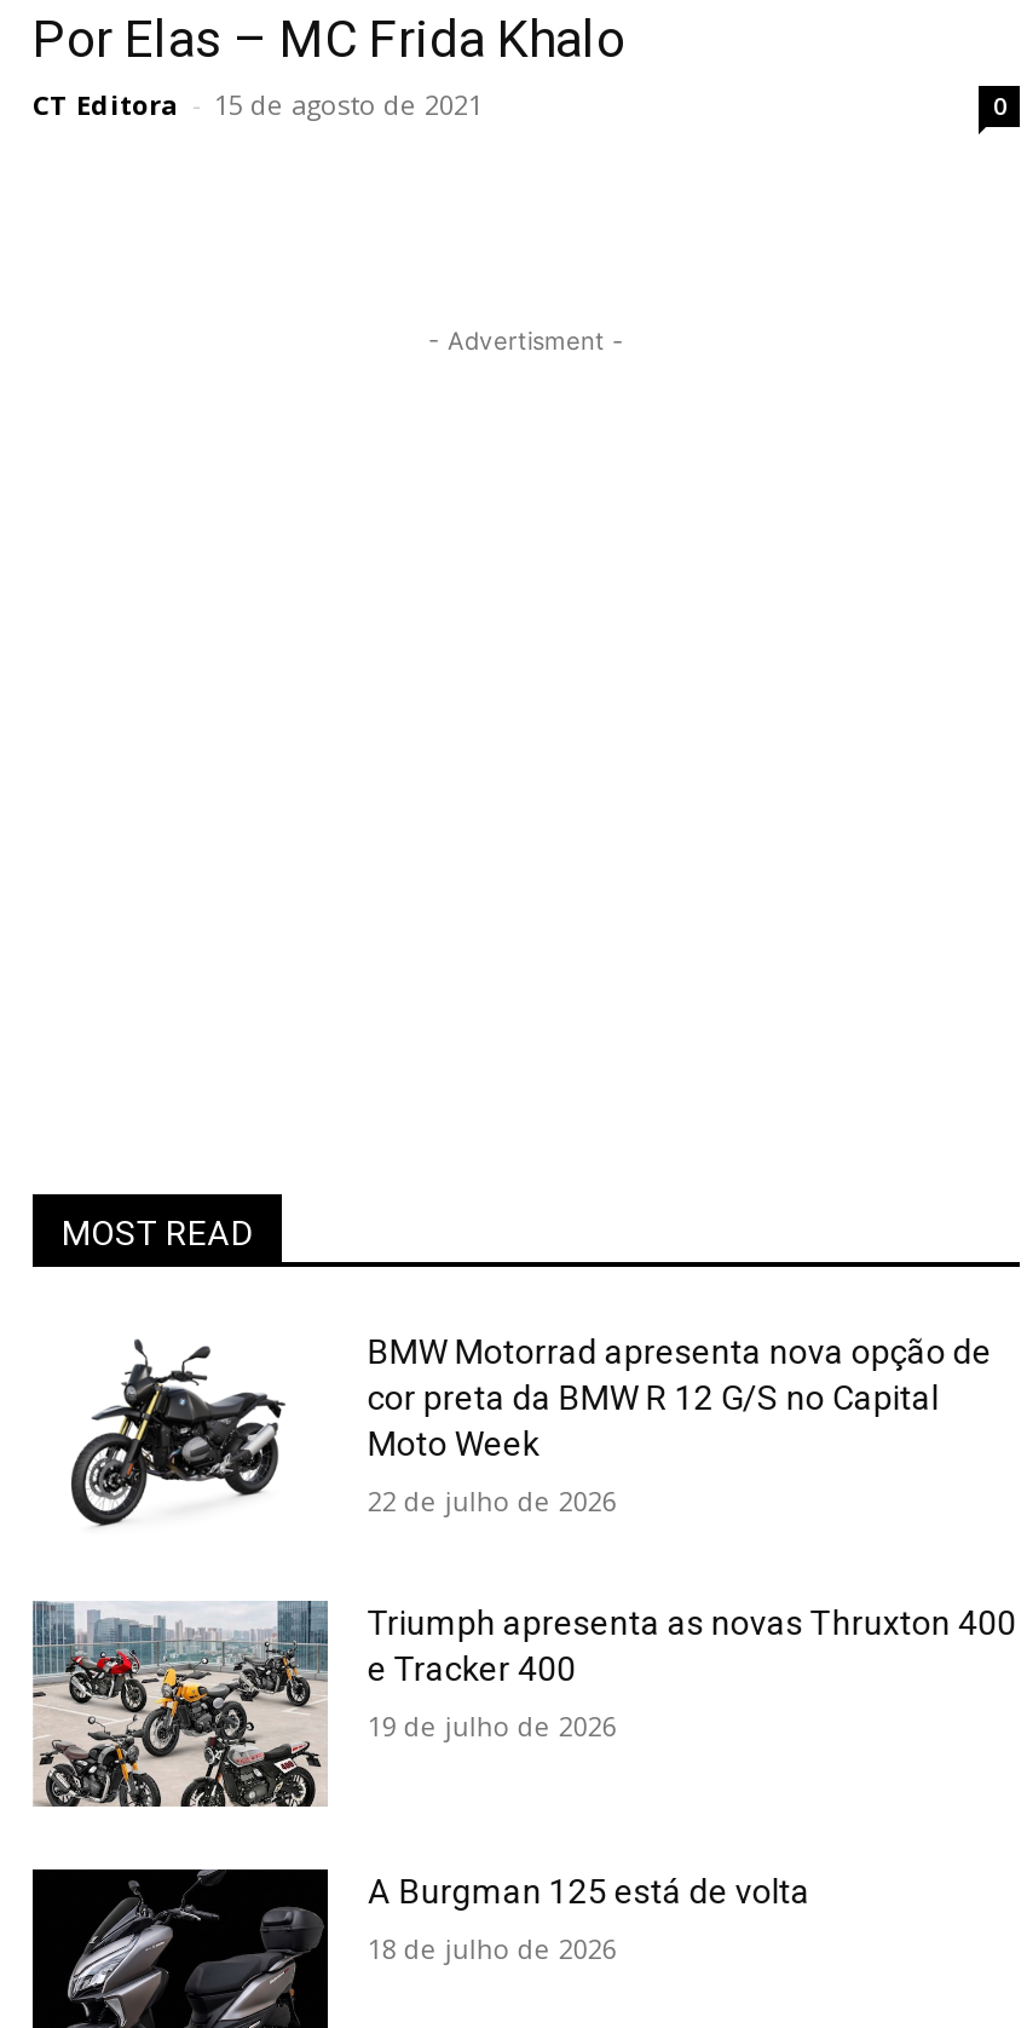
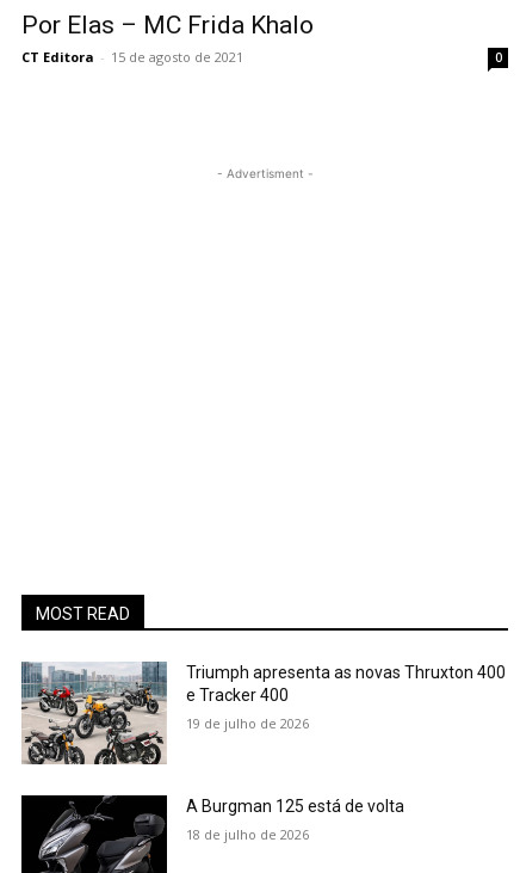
[35,1332,992,1538] [image] | BMW Motorrad apresenta nova opção de | cor preta da BMW R 12 G/S no Capital | Moto Week | 22 de julho de 2026 -> none

